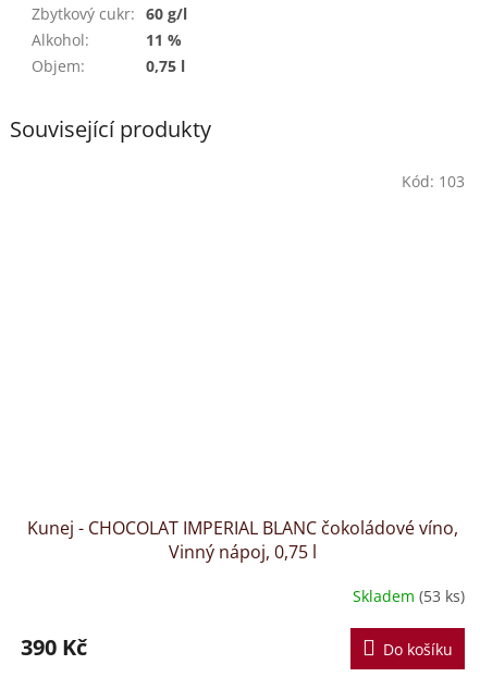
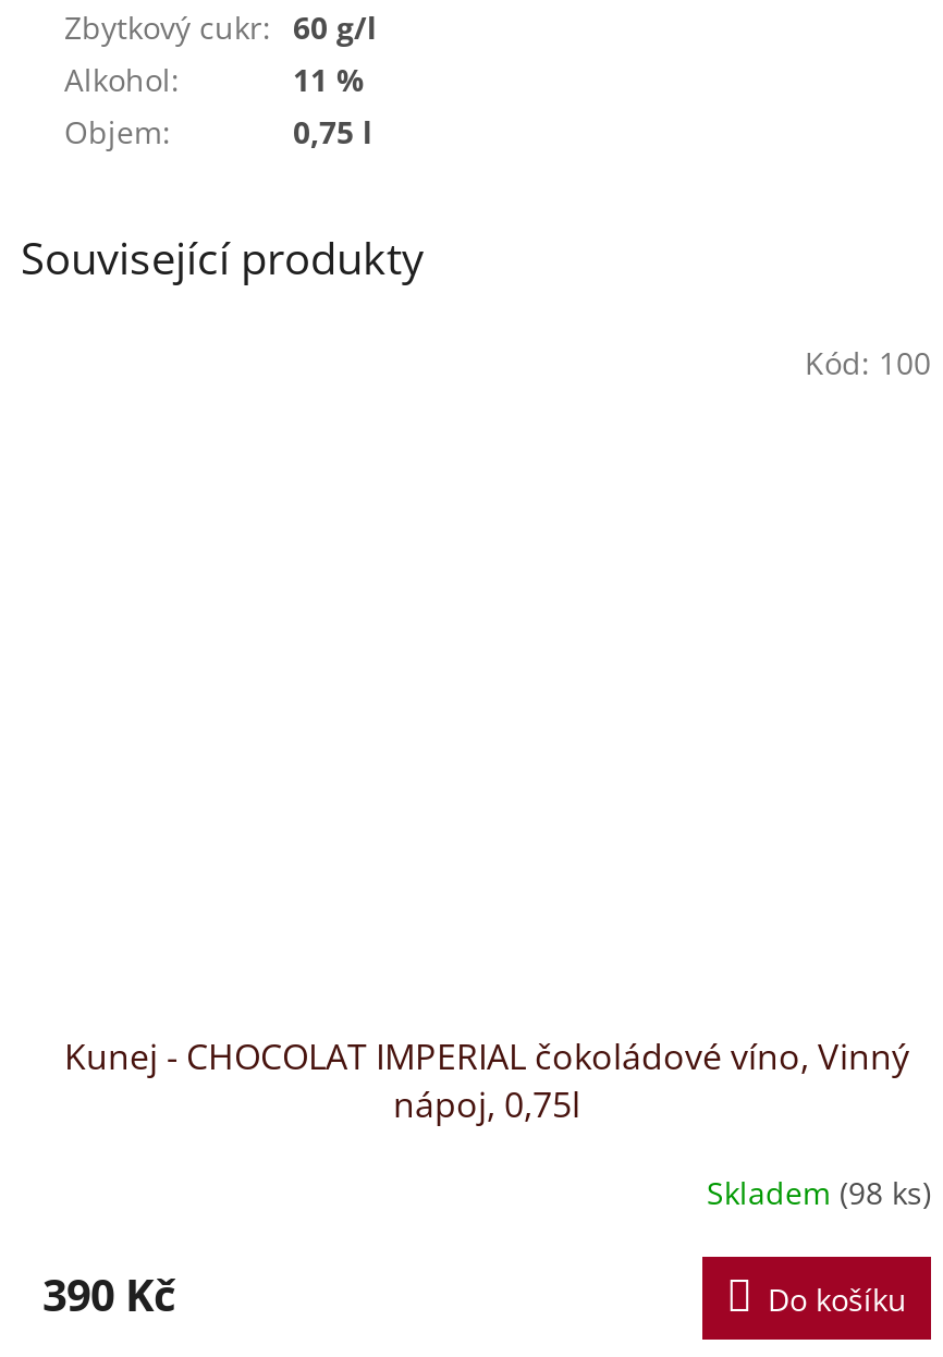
[402,171,465,192] Kód: 103 -> [805,342,931,383] Kód: 100
[27,516,458,564] Kunej - CHOCOLAT IMPERIAL BLANC čokoládové víno, | Vinný nápoj, 0,75 l -> [64,1032,909,1128] Kunej - CHOCOLAT IMPERIAL čokoládové víno, Vinný | nápoj, 0,75l
[353,586,465,606] Skladem (53 ks) -> [707,1172,931,1214] Skladem (98 ks)

